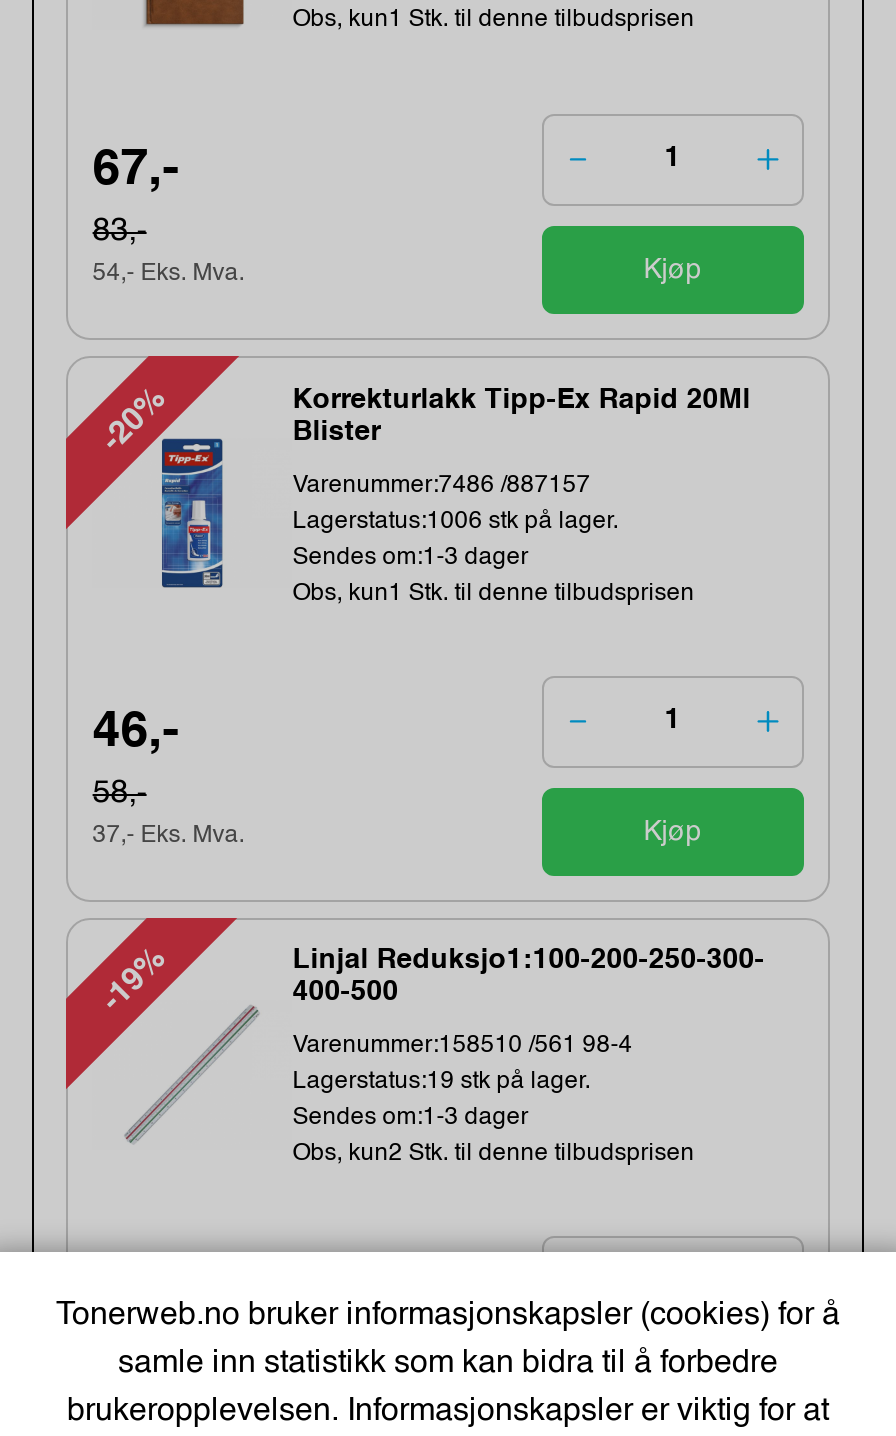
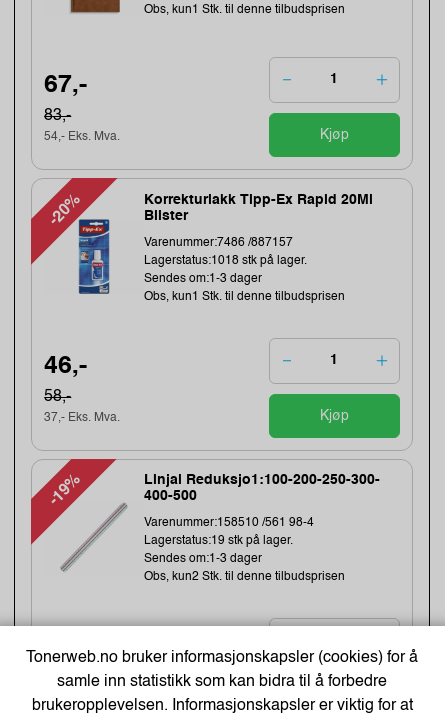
[293,509,619,533] Lagerstatus:1006 stk på lager. -> [144,254,307,266] Lagerstatus:1018 stk på lager.

